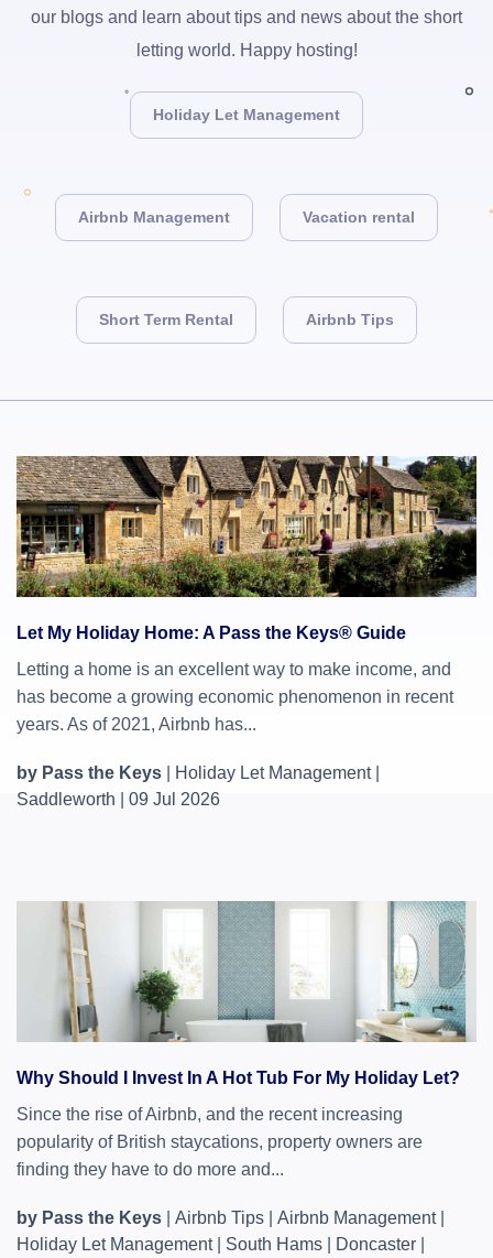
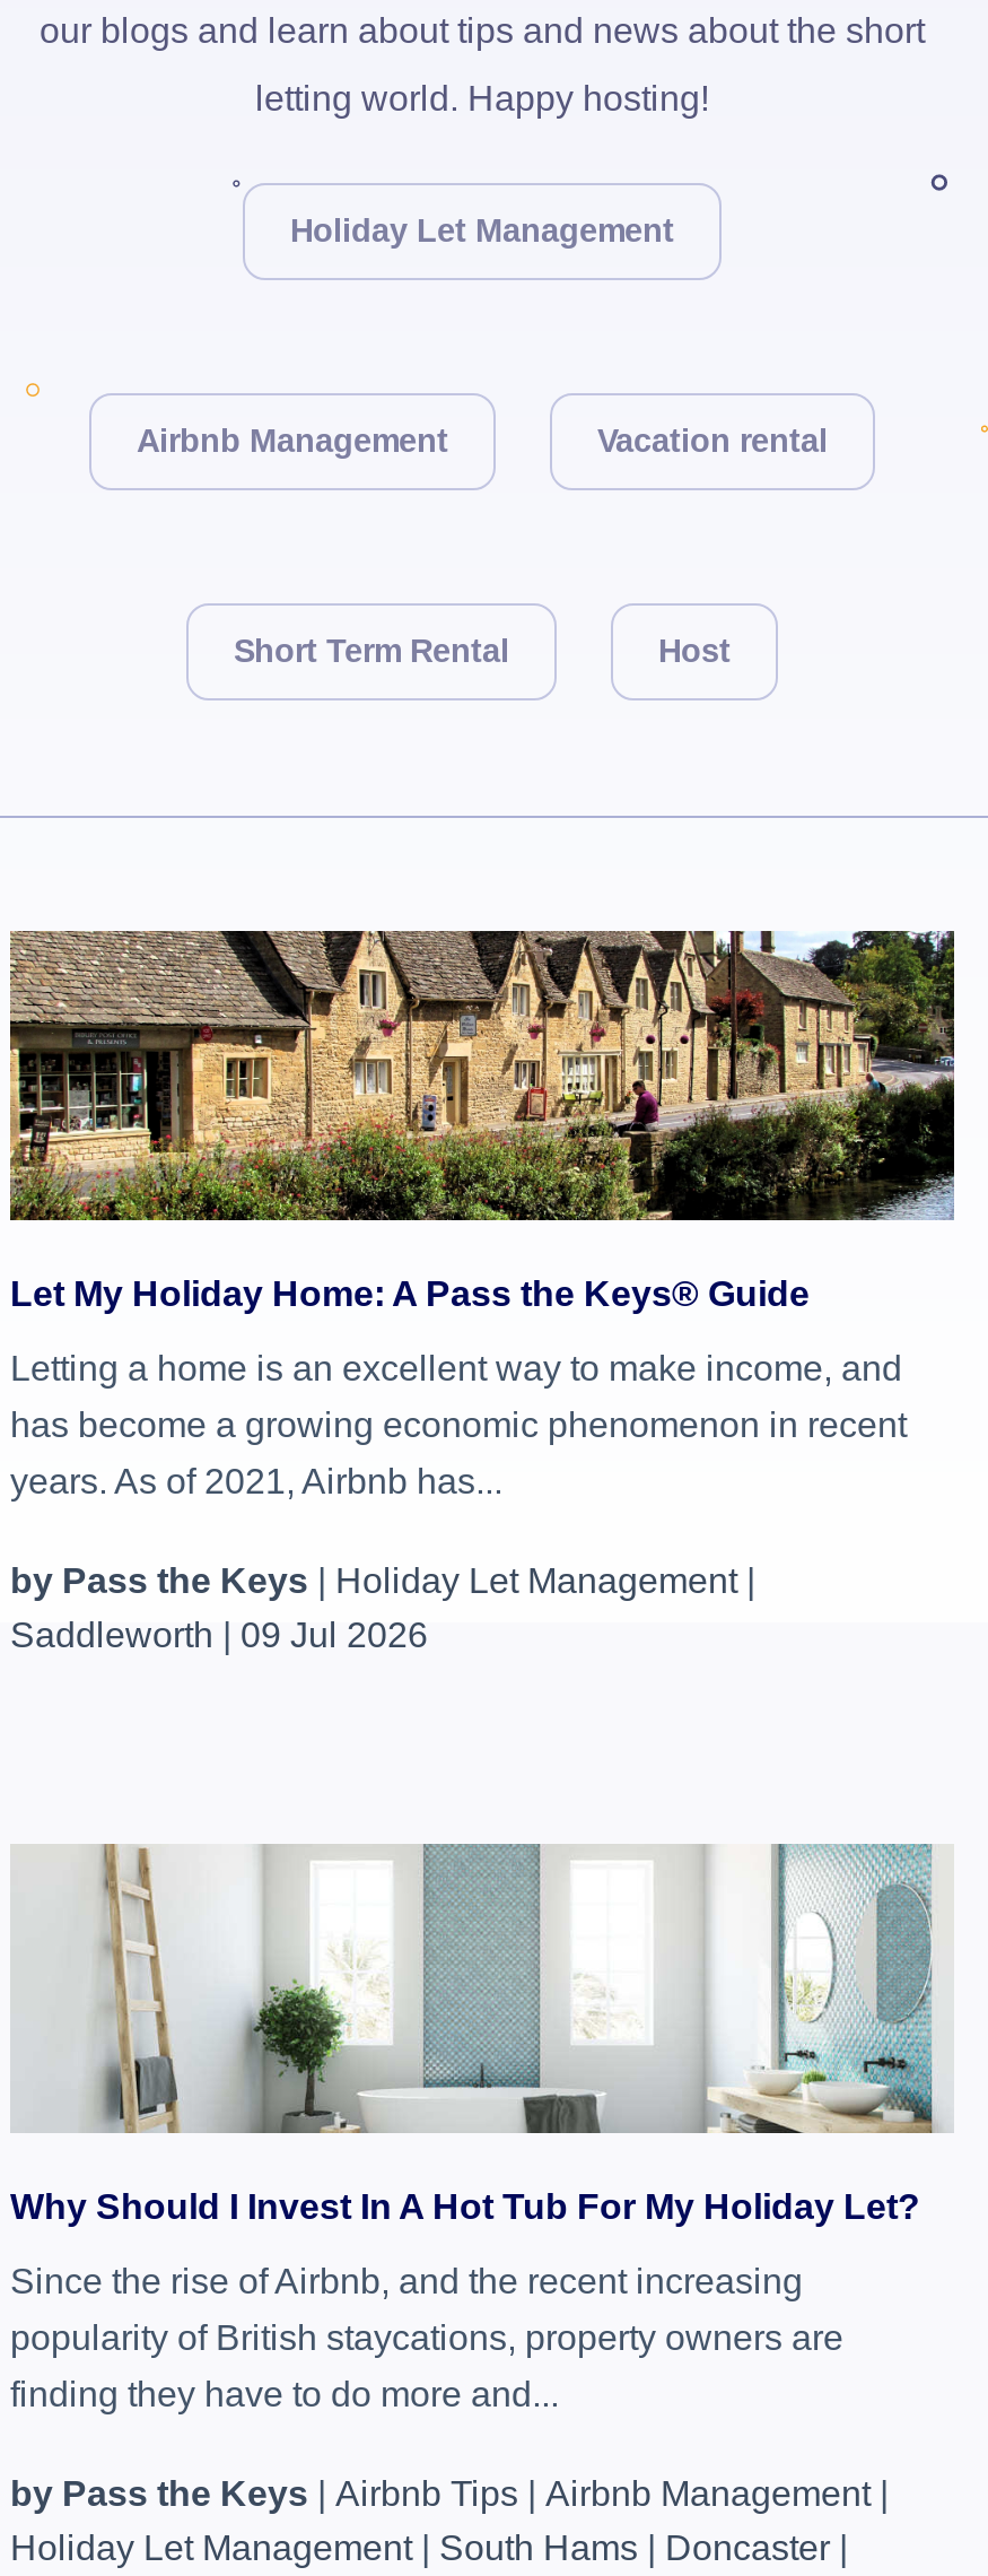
[306,311,394,328] Airbnb Tips -> [658,633,731,669] Host

